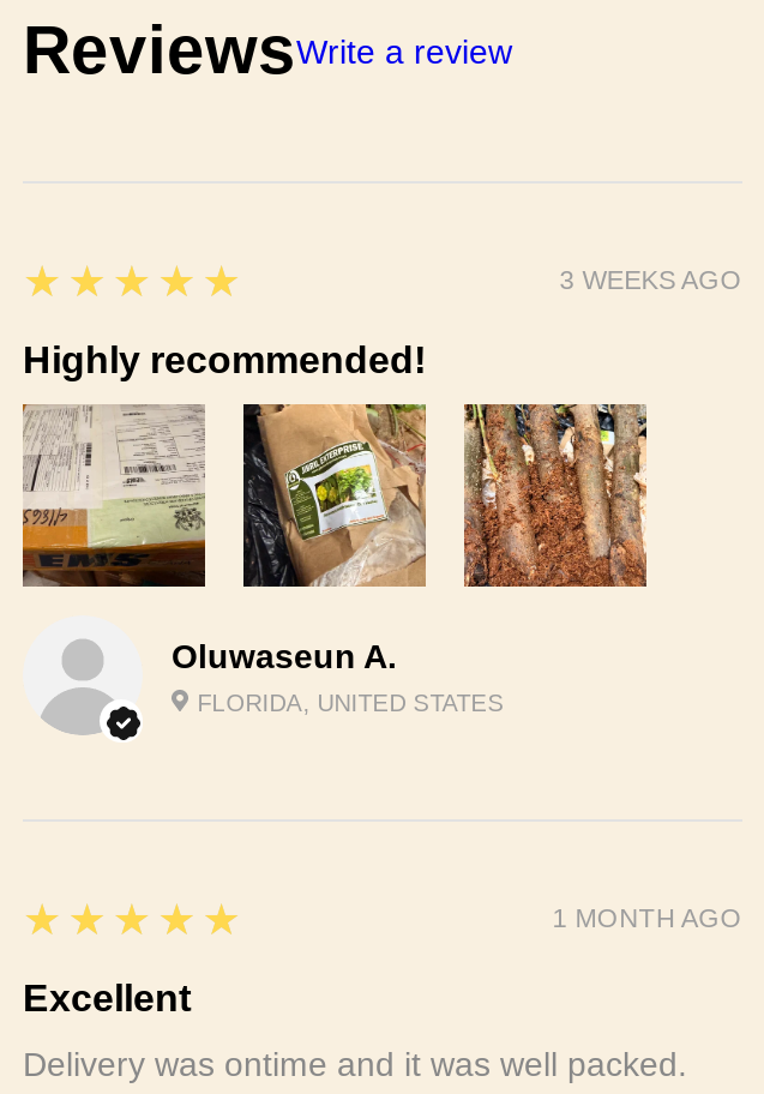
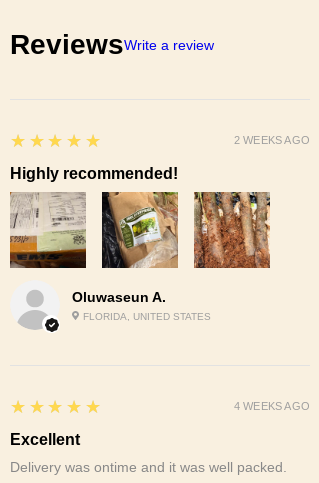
[560,264,742,293] 3 WEEKS AGO -> [234,133,310,145] 2 WEEKS AGO
[552,902,742,931] 1 MONTH AGO -> [234,399,310,411] 4 WEEKS AGO

